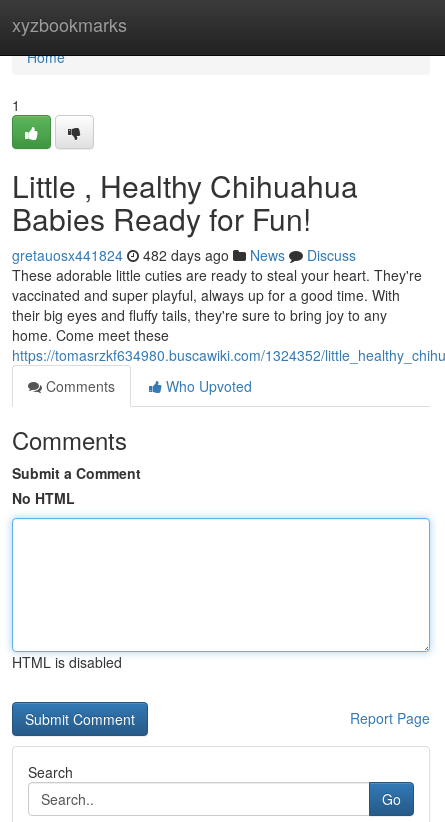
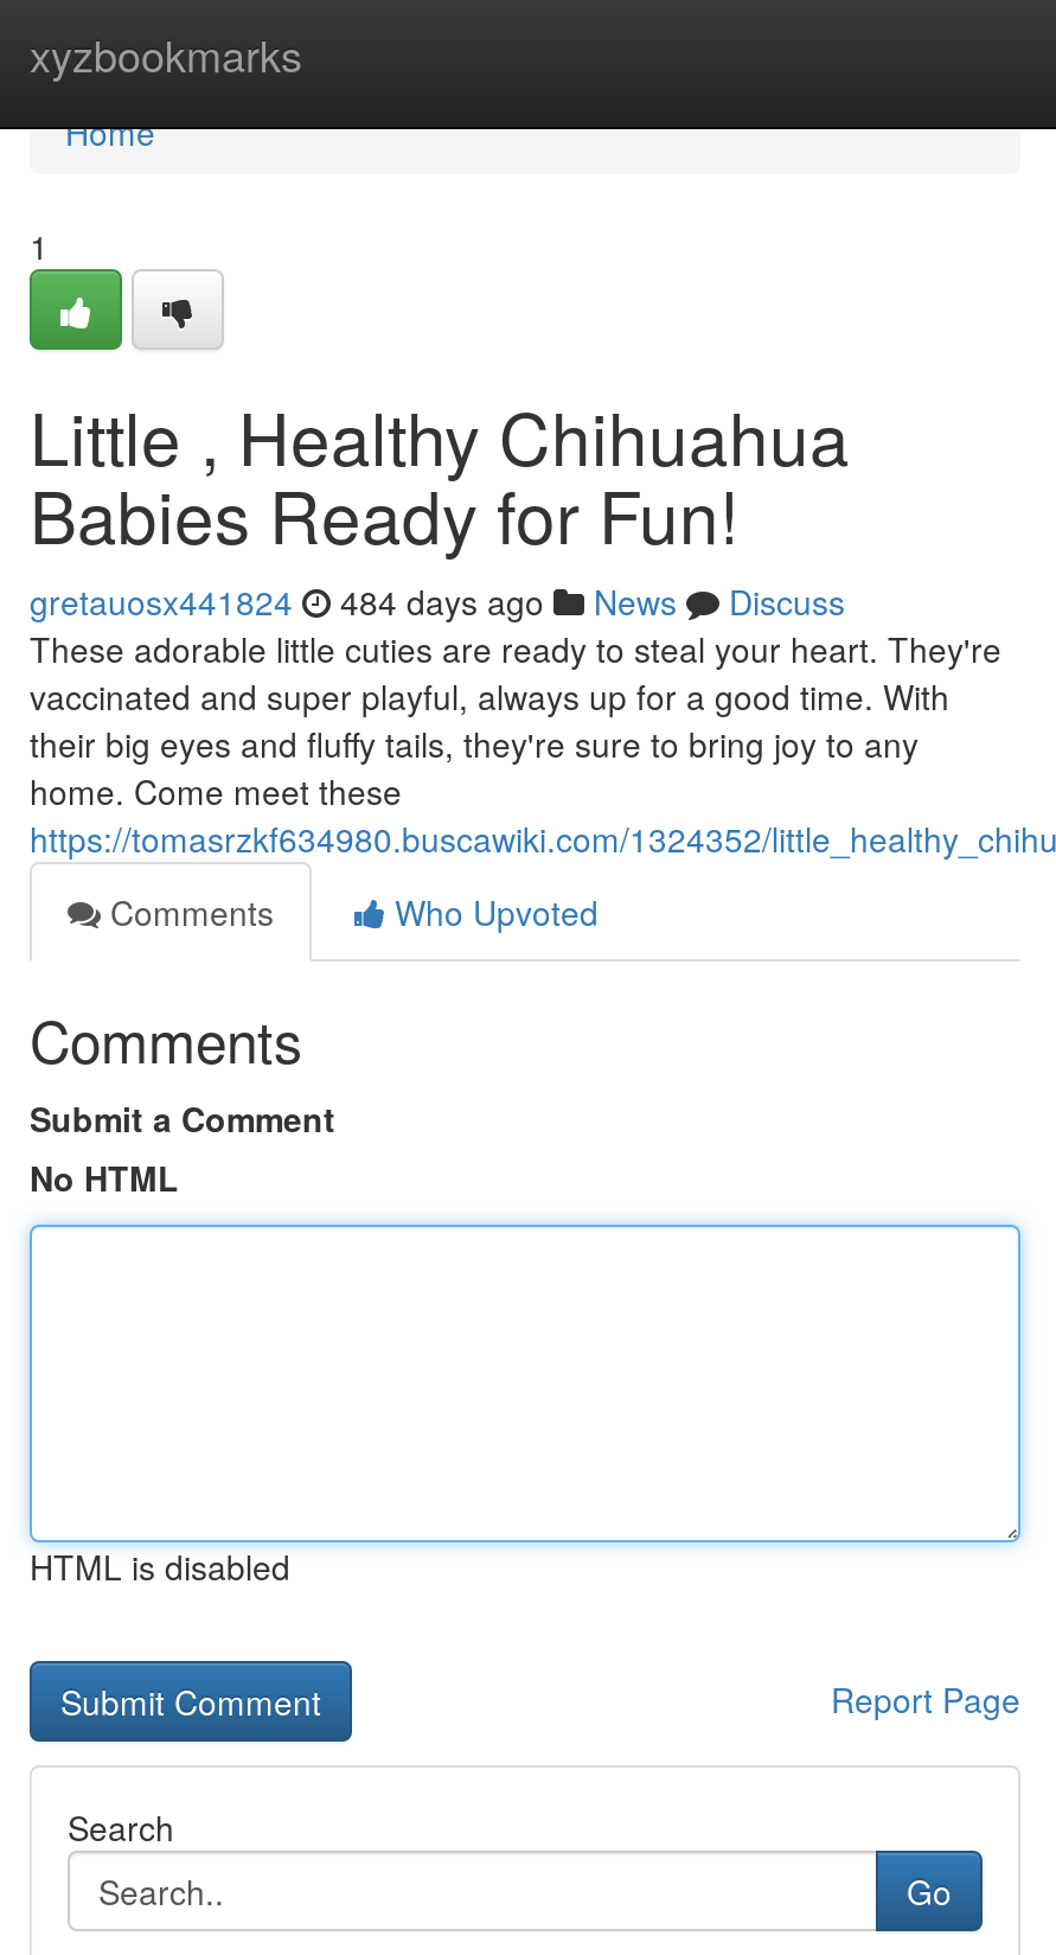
[12,245,356,265] gretauosx441824 482 days ago News Discuss -> [30,577,845,625] gretauosx441824 484 days ago News Discuss

